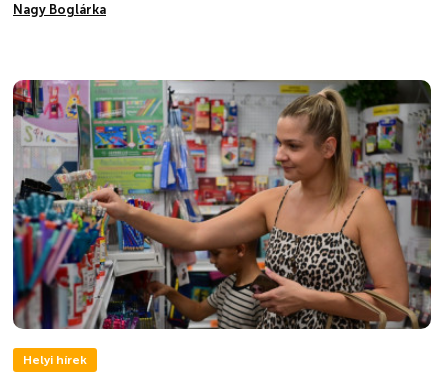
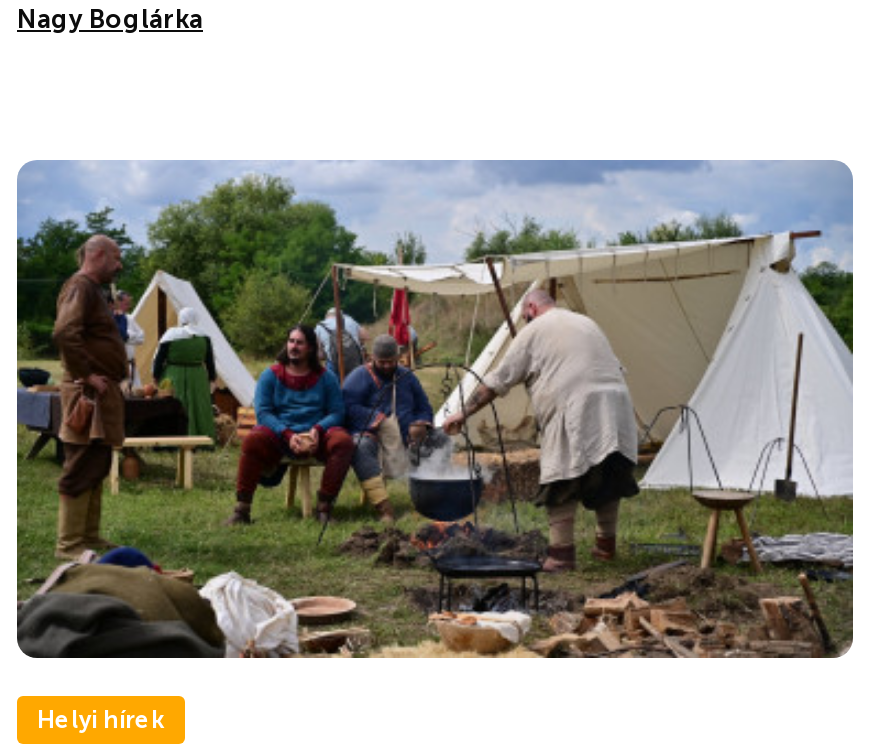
[12,79,432,330] [image] -> [15,158,853,660] [image]

